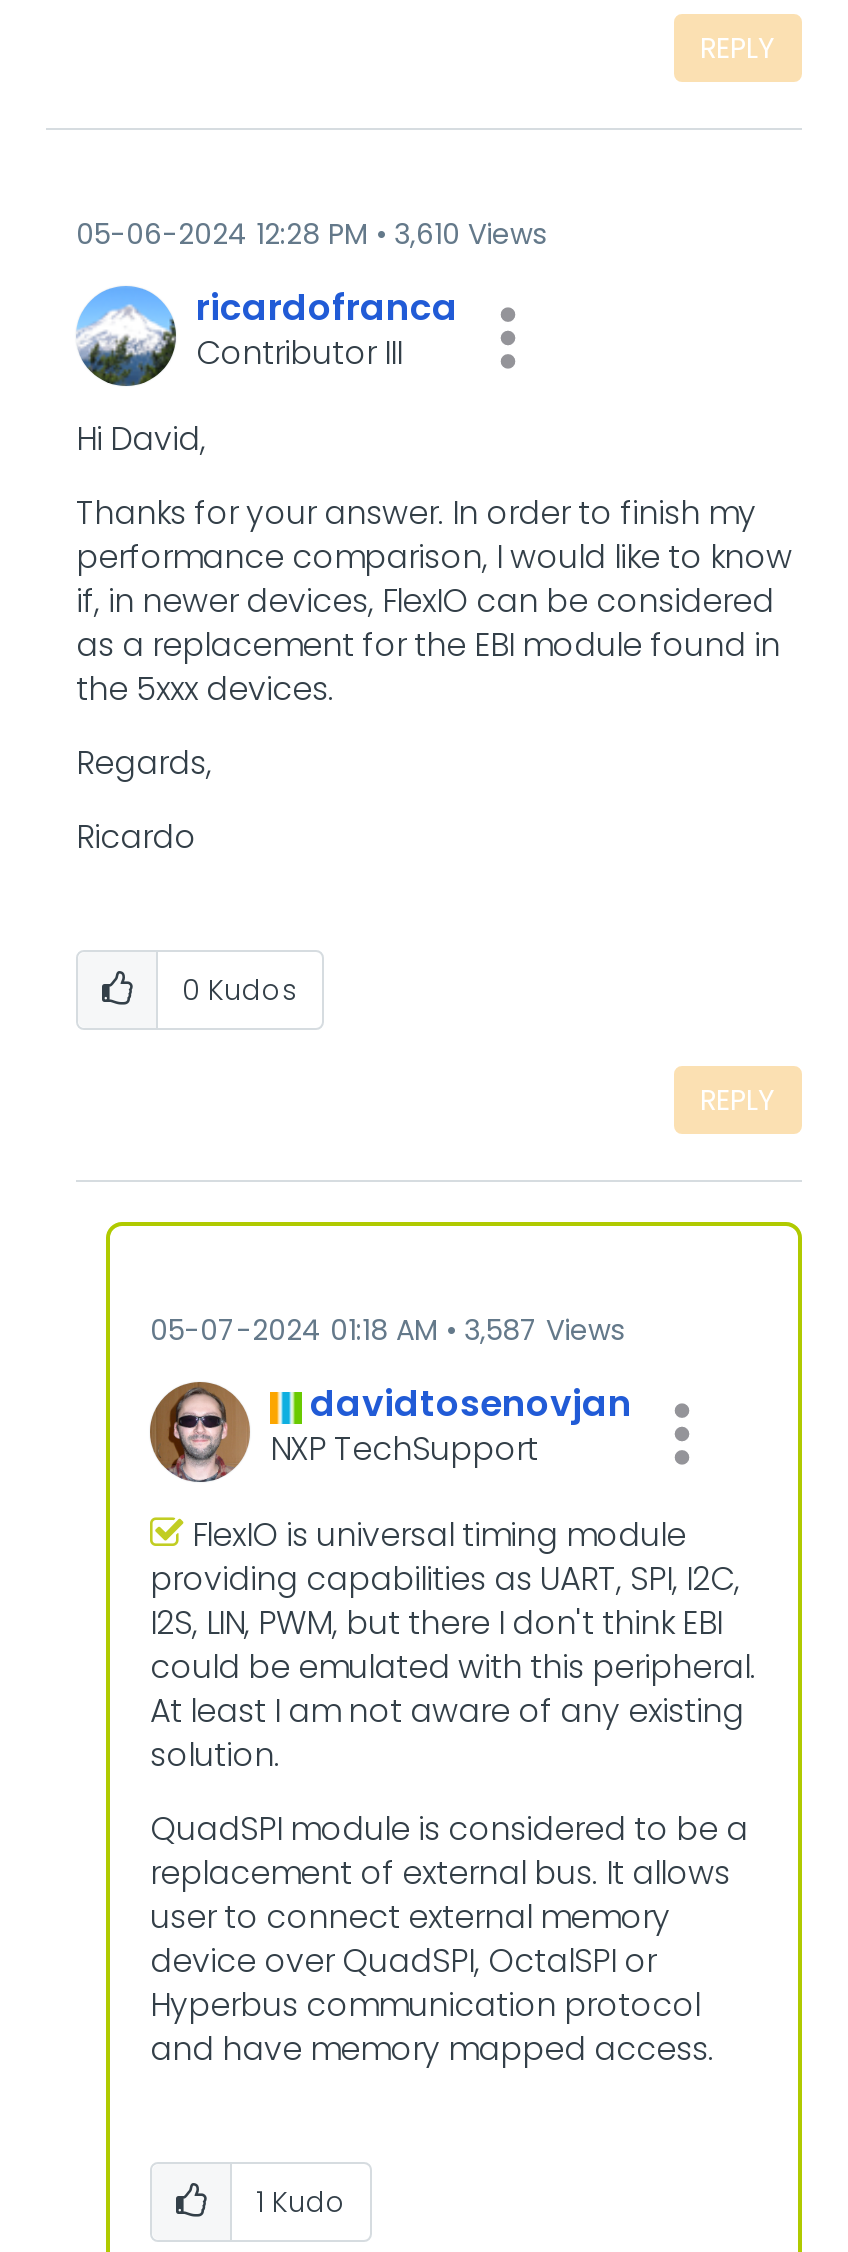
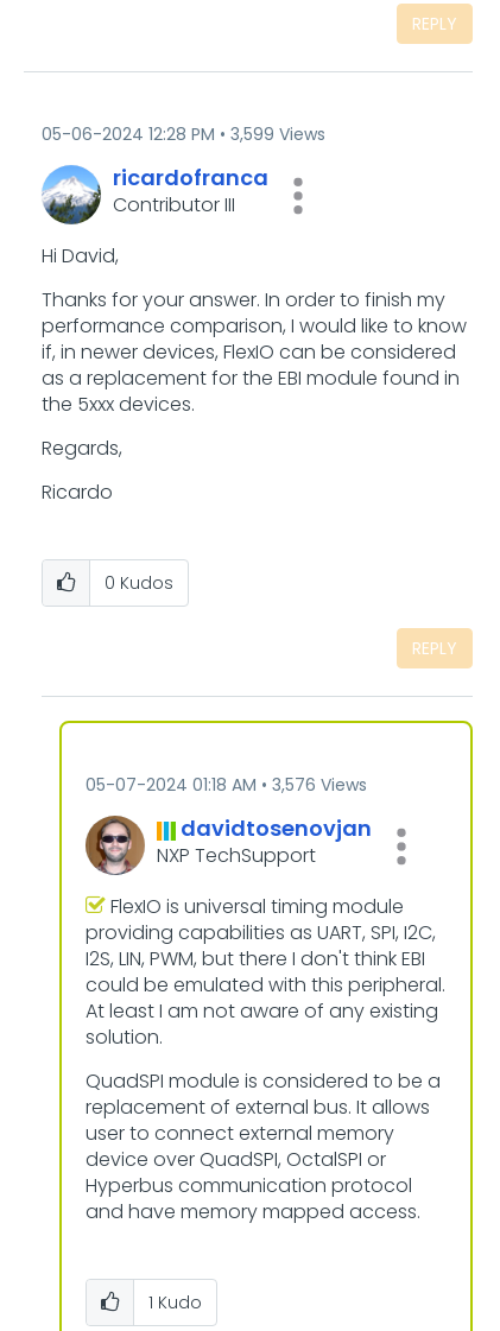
[76,214,546,254] 05-06-2024 12:28 PM 3,610 Views -> [42,122,325,146] 05-06-2024 12:28 PM 3,599 Views
[150,1310,624,1350] 05-07-2024 01:18 AM 3,587 Views -> [86,773,367,797] 05-07-2024 01:18 AM 3,576 Views

